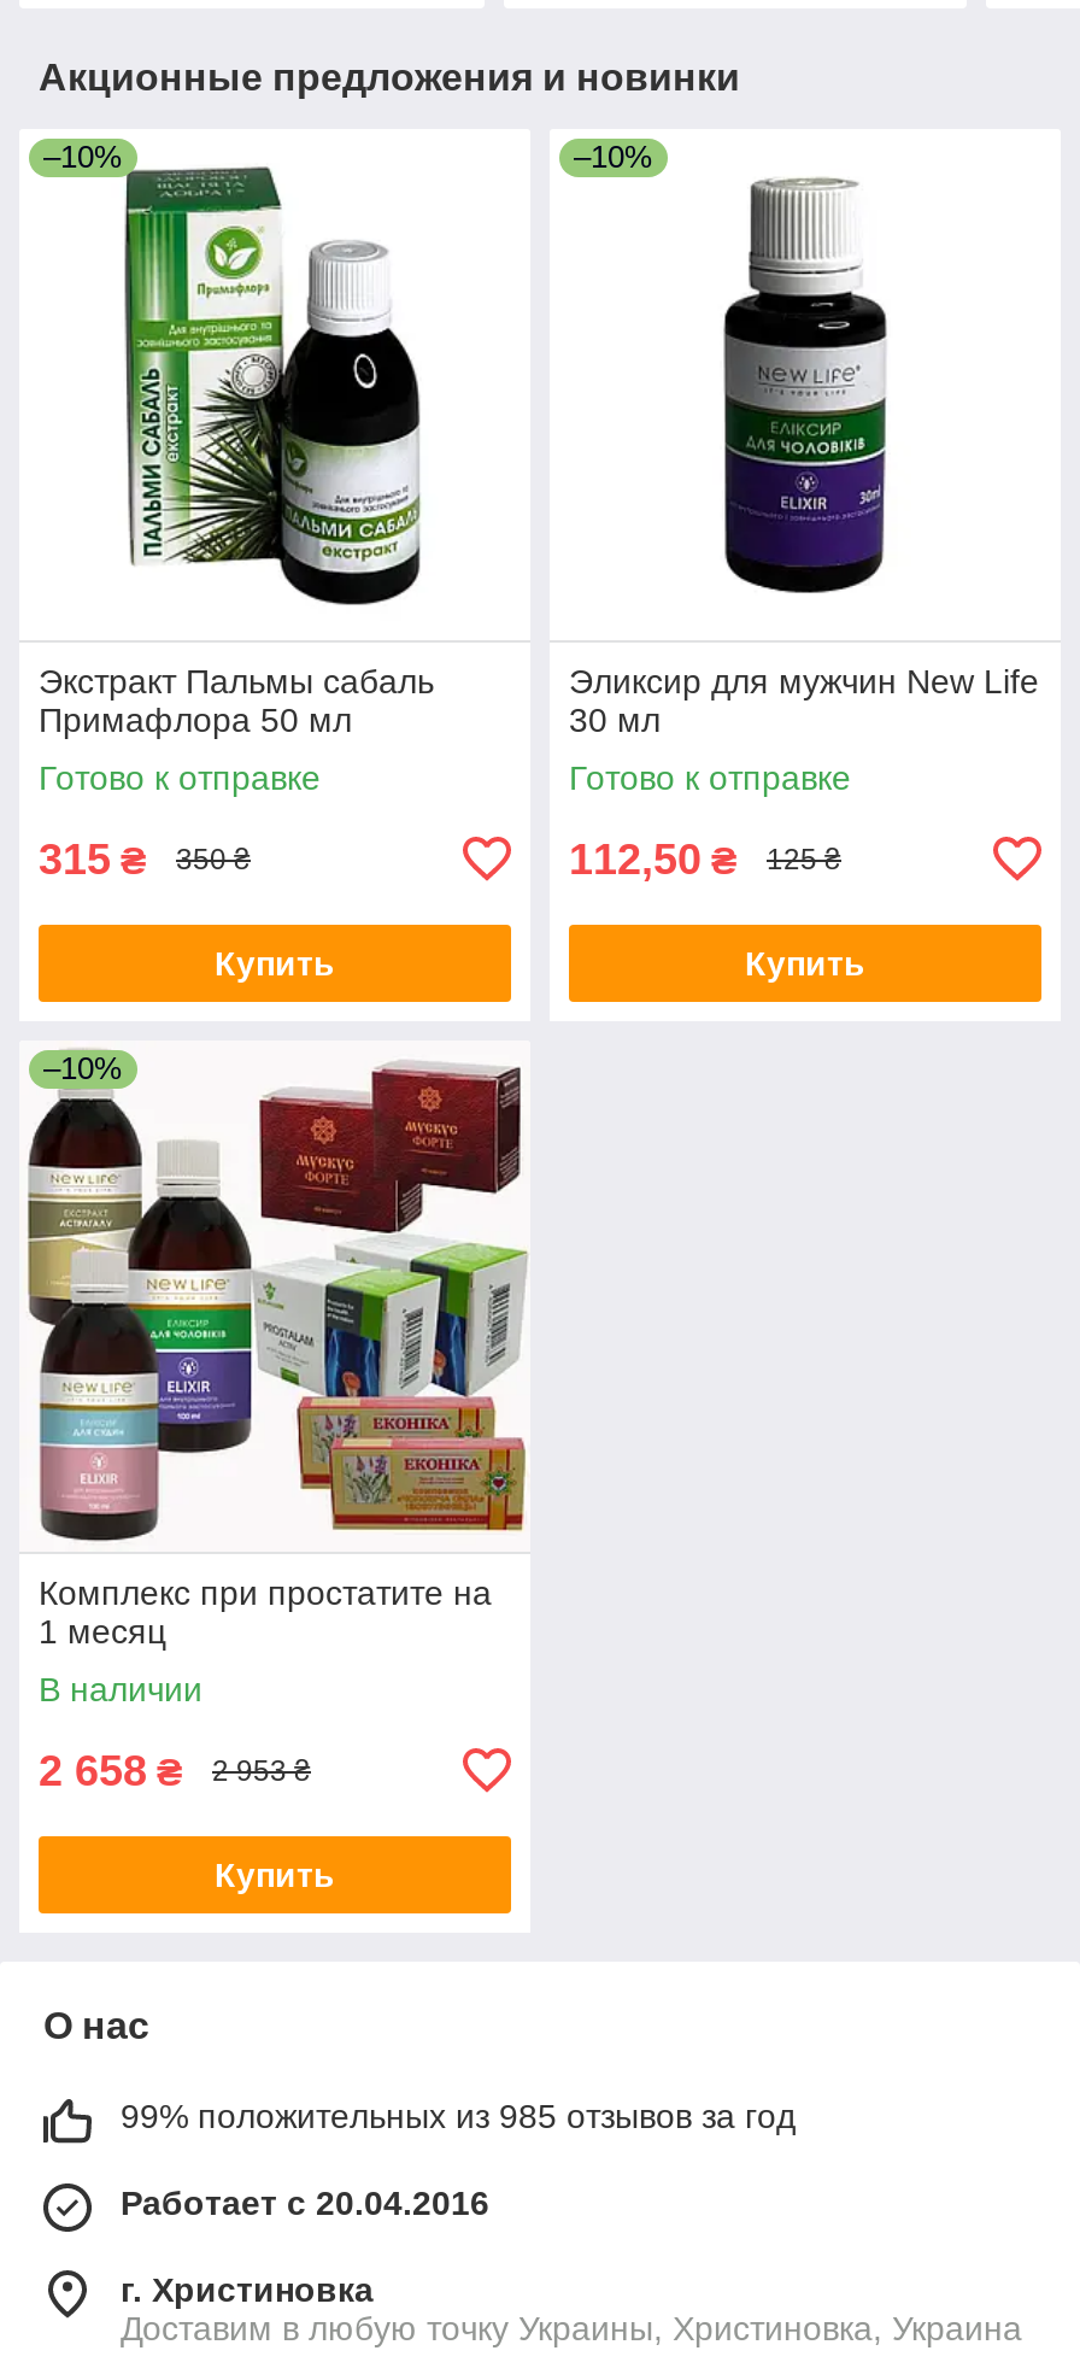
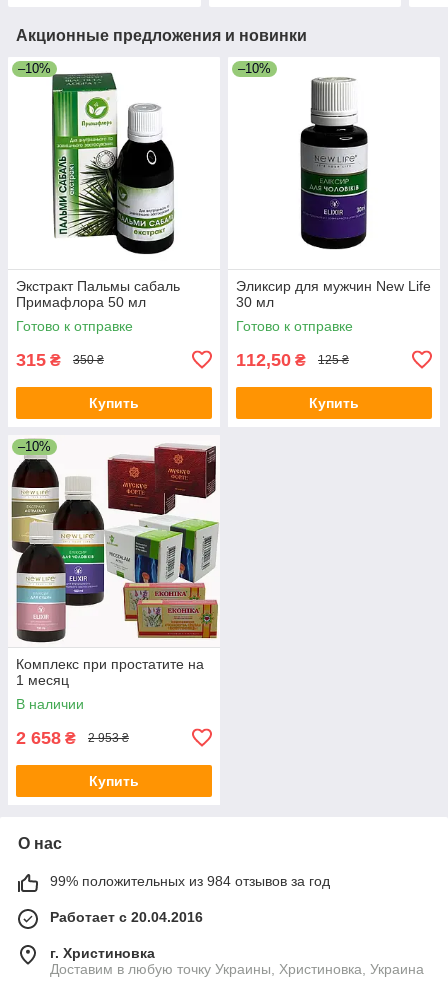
[121,2096,796,2135] 99% положительных из 985 отзывов за год -> [50,873,330,889] 99% положительных из 984 отзывов за год

